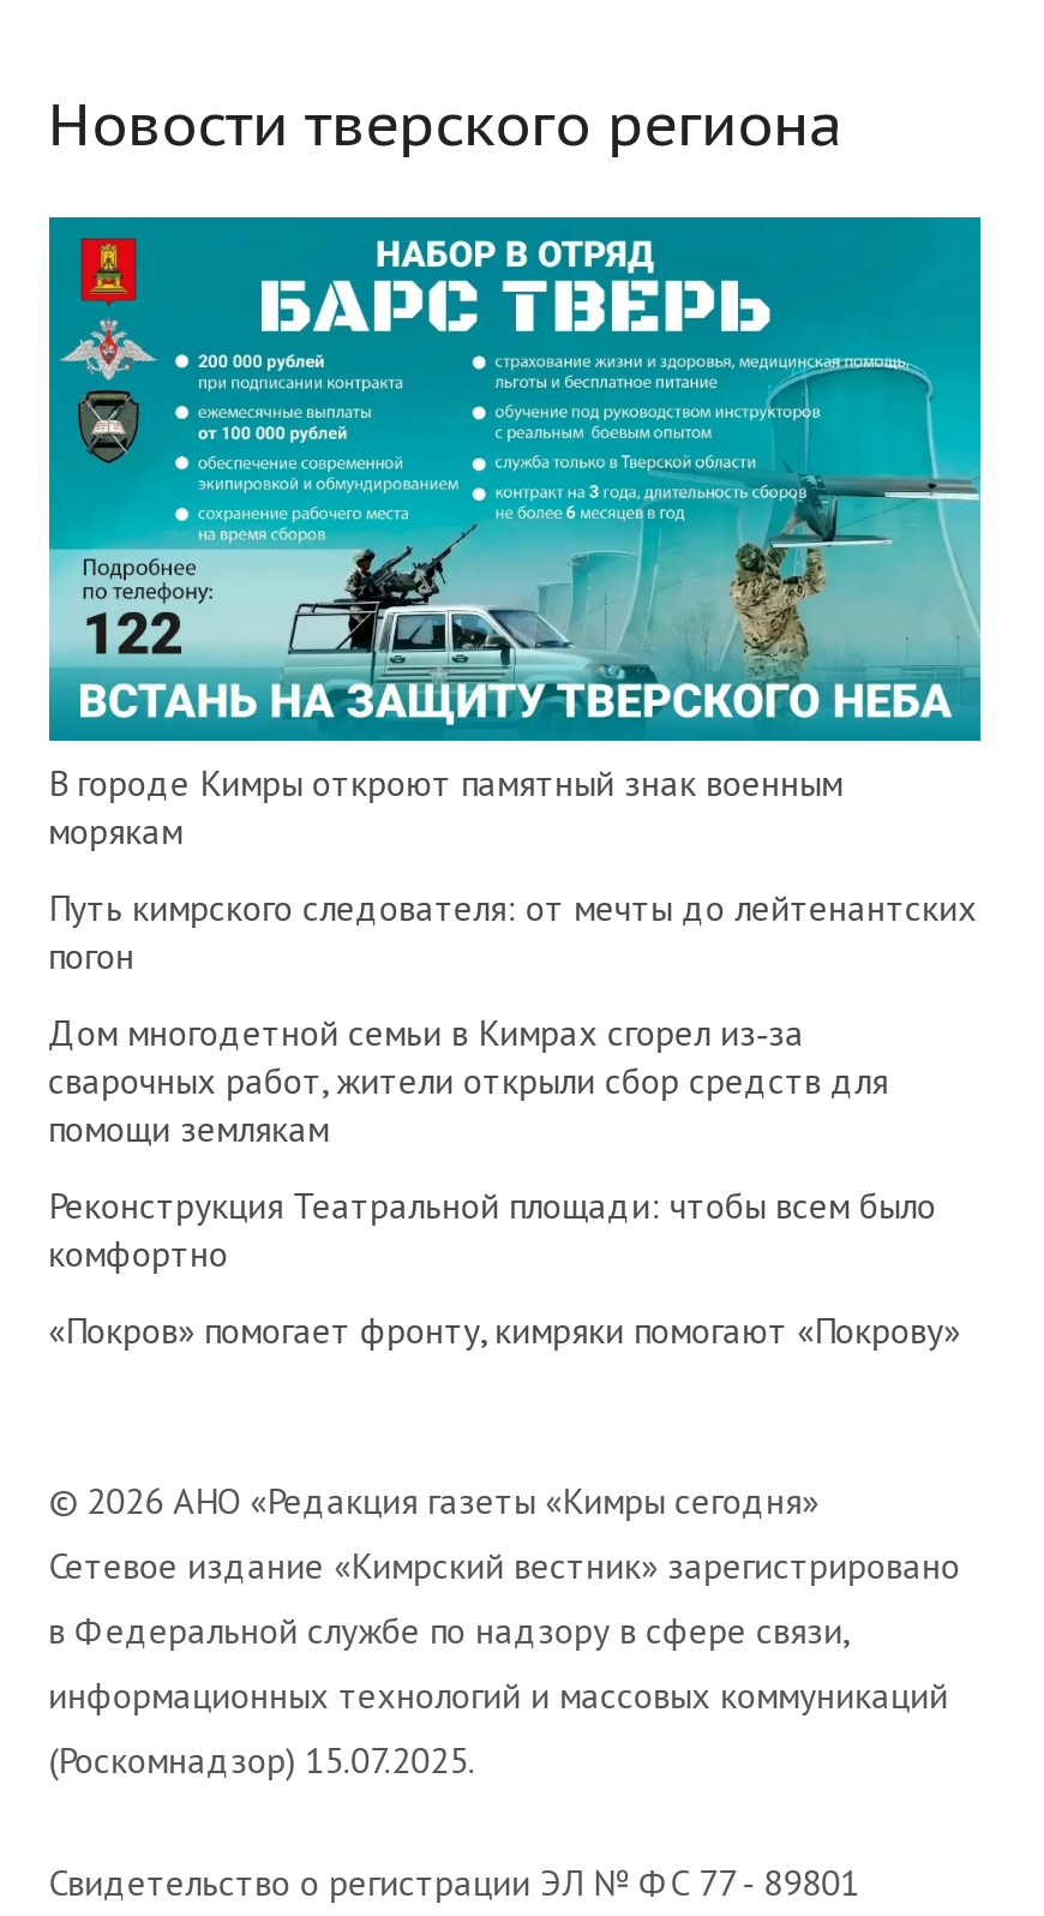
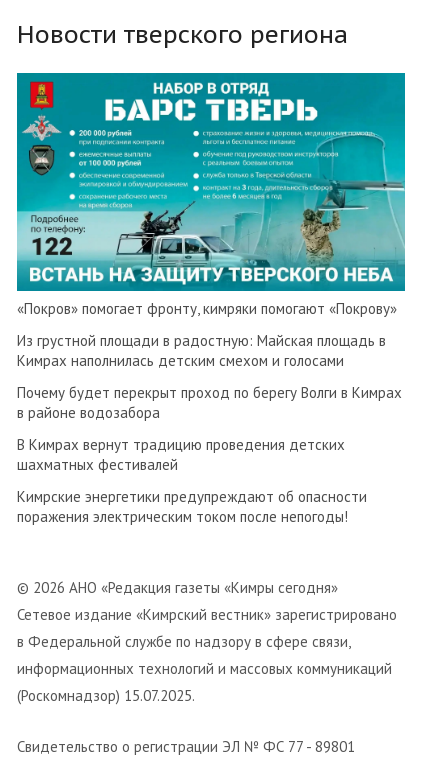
[48,761,977,1277] В городе Кимры откроют памятный знак военным | морякам | Путь кимрского следователя: от мечты до лейтенантских | погон | Дом многодетной семьи в Кимрах сгорел из‑за | сварочных работ, жители открыли сбор средств для | помощи землякам | Реконструкция Театральной площади: чтобы всем было | комфортно -> none
moved [48,1309,960,1354] -> [17,299,397,318]: «Покров» помогает фронту, кимряки помогают «Покрову»
none -> [17,331,402,526] Из грустной площади в радостную: Майская площадь в | Кимрах наполнилась детским смехом и голосами | Почему будет перекрыт проход по берегу Волги в Кимрах | в районе водозабора | В Кимрах вернут традицию проведения детских | шахматных фестивалей | Кимрские энергетики предупреждают об опасности | поражения электрическим током после непогоды!

